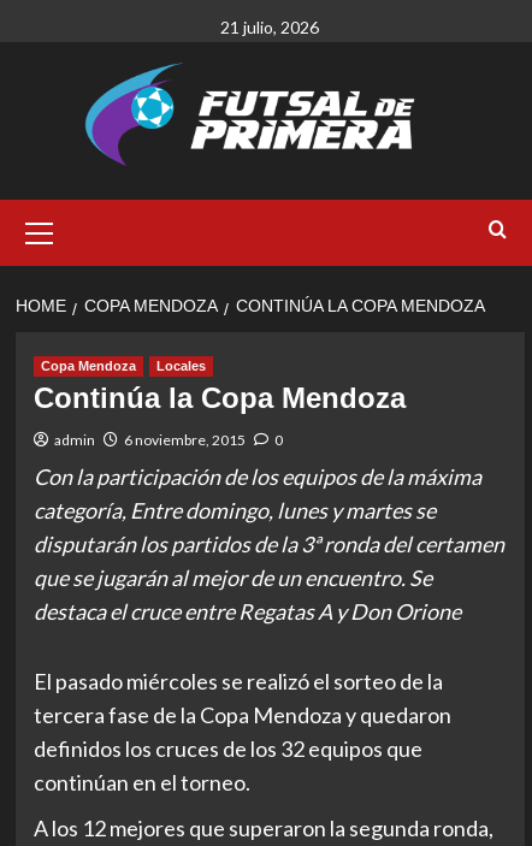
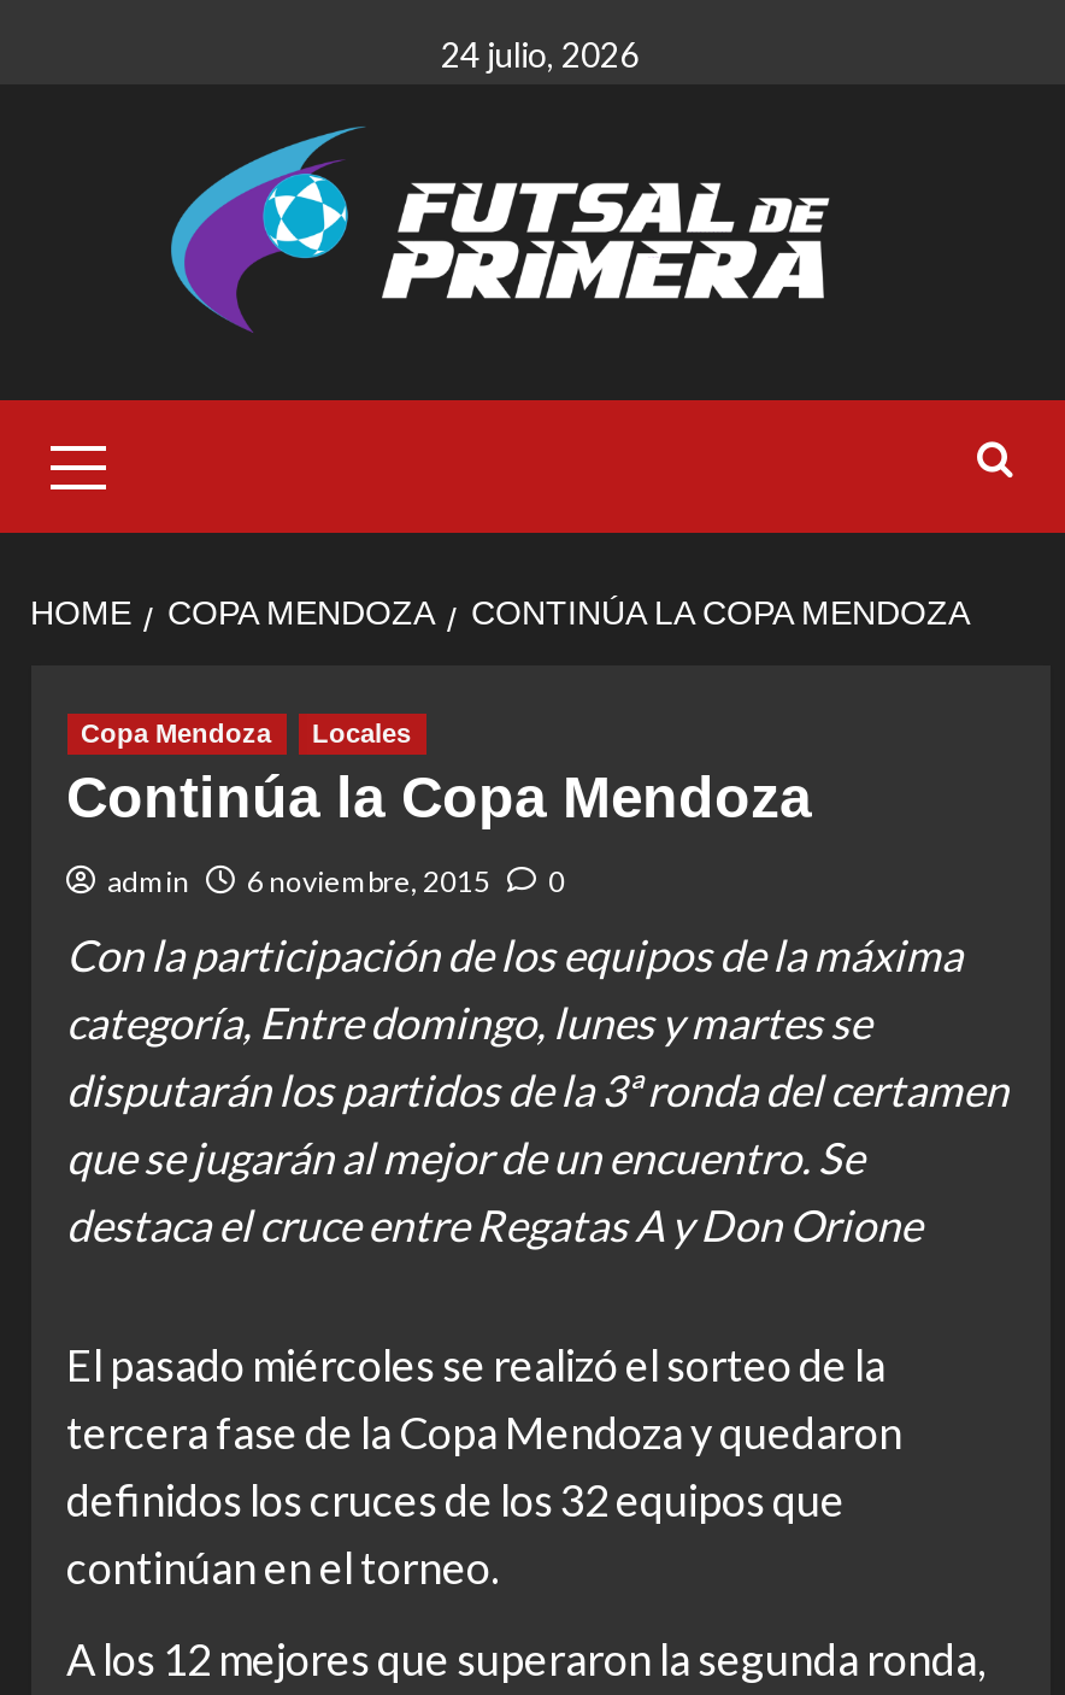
[220,17,319,37] 21 julio, 2026 -> [441,34,639,75] 24 julio, 2026

